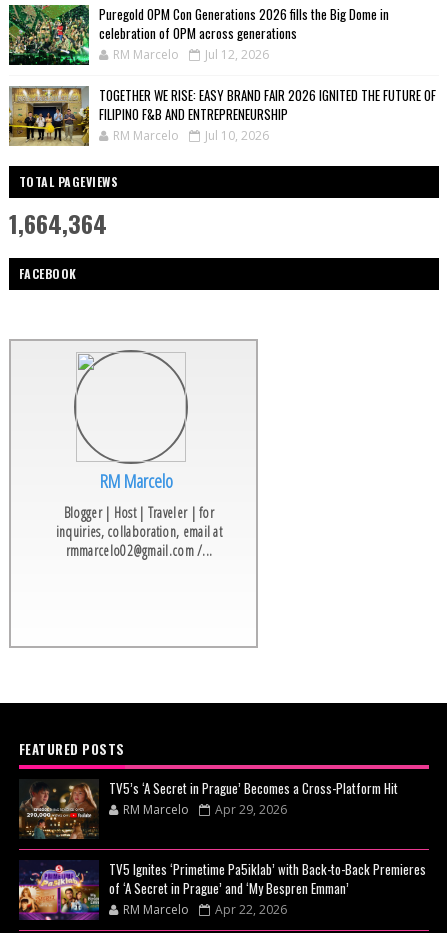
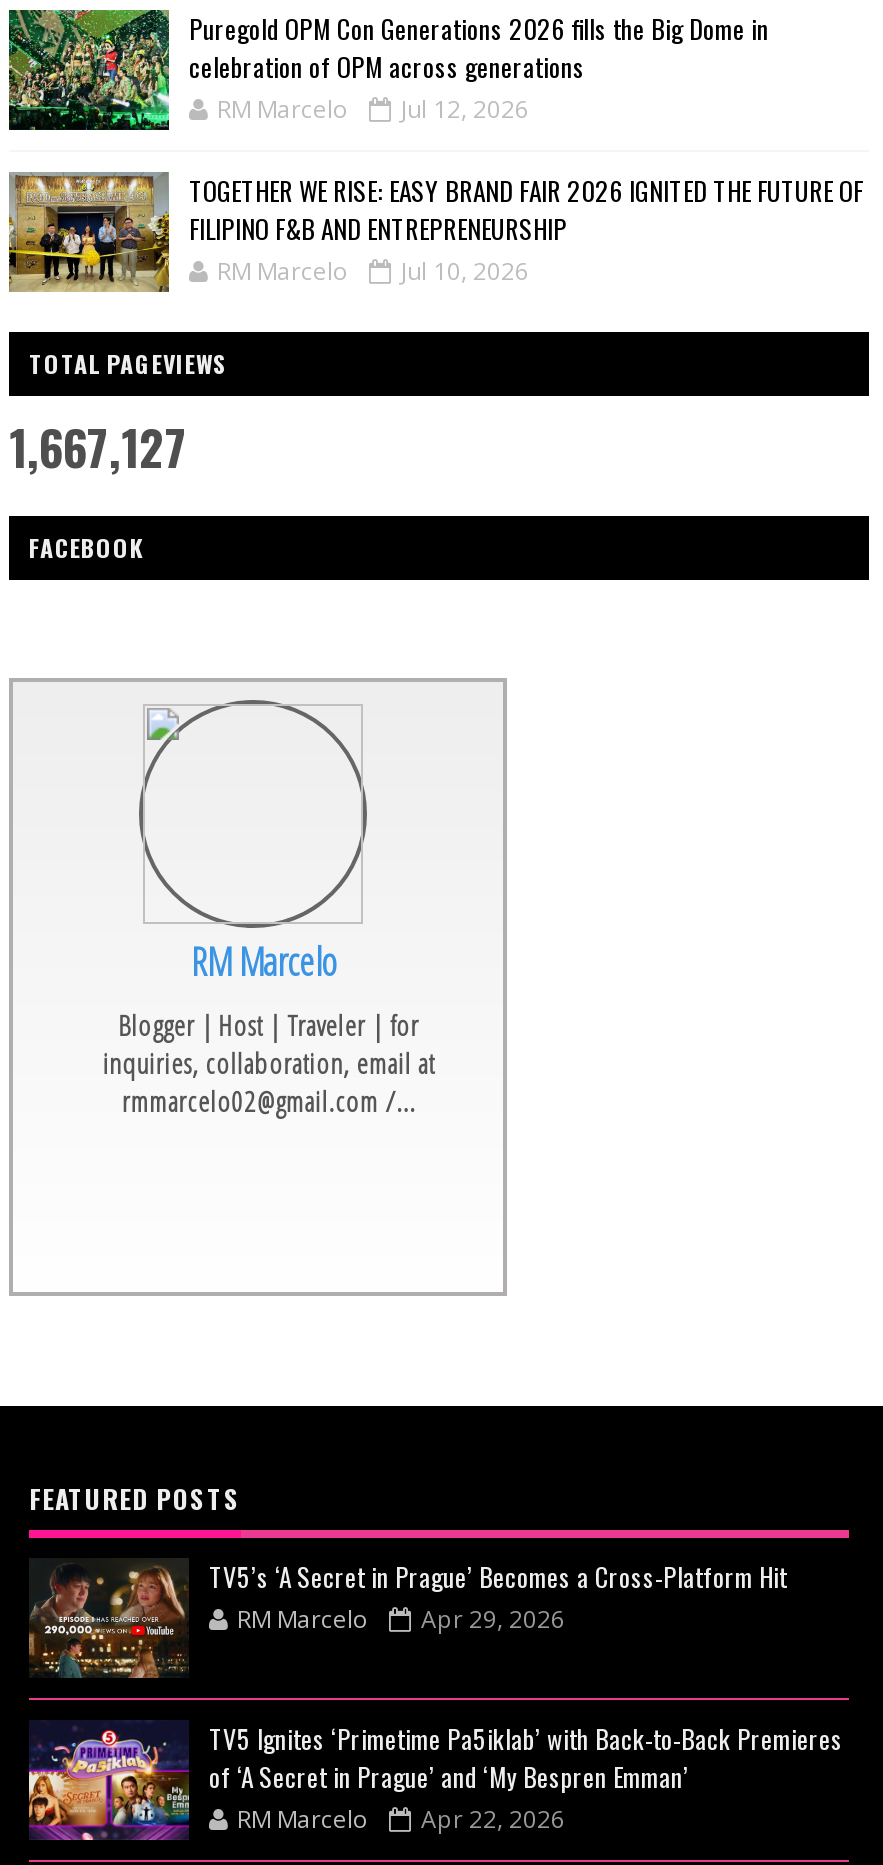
[9,205,107,241] 1,664,364 -> [9,410,187,482] 1,667,127

